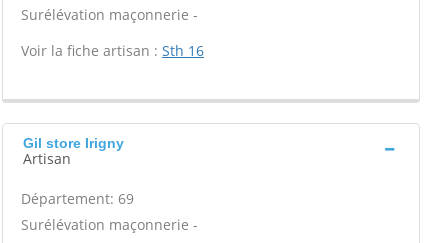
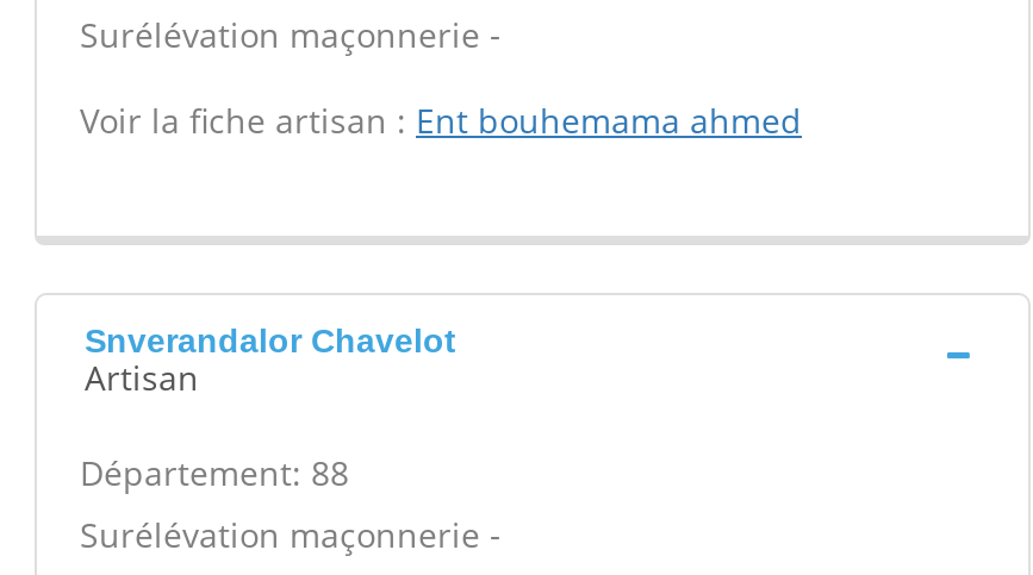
[21,41,204,60] Voir la fiche artisan : Sth 16 -> [80,98,802,143] Voir la fiche artisan : Ent bouhemama ahmed
[23,135,124,151] Gil store Irigny -> [85,321,456,360] Snverandalor Chavelot
[21,189,134,208] Département: 69 -> [80,450,349,495] Département: 88

